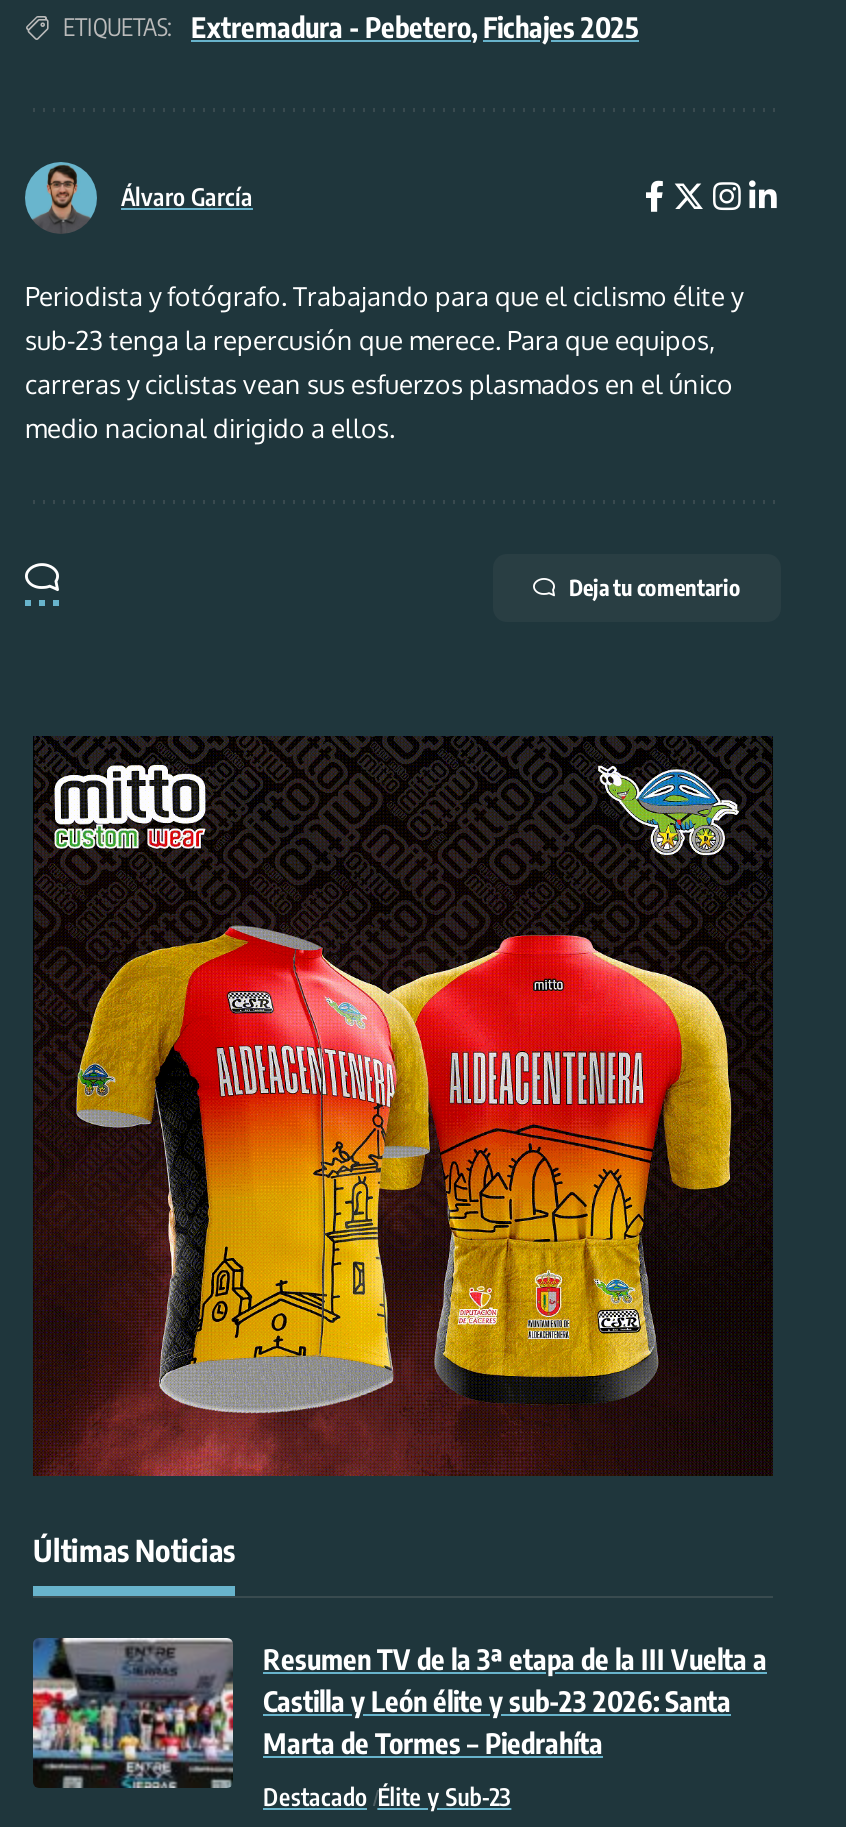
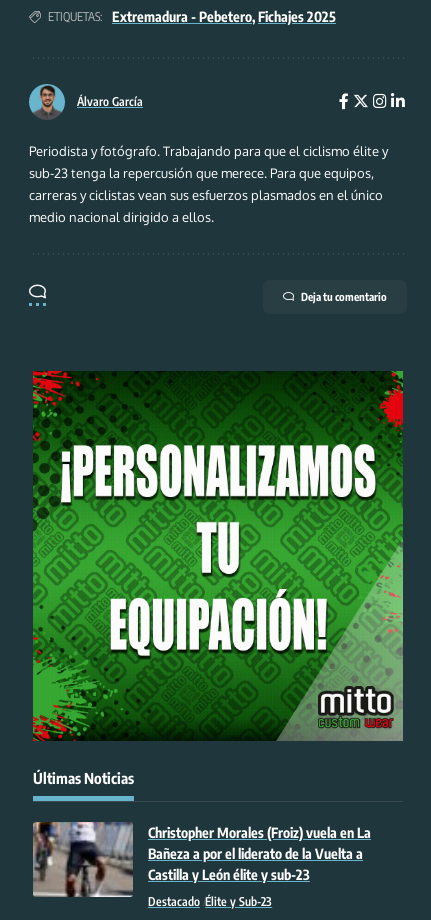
[33,736,773,1478] [image] -> [32,370,404,742] [image]
[31,1636,767,1790] [image] | Resumen TV de la 3ª etapa de la III Vuelta a | Castilla y León élite y sub-23 2026: Santa | Marta de Tormes – Piedrahíta -> [32,821,371,898] [image] | Christopher Morales (Froiz) vuela en La | Bañeza a por el liderato de la Vuelta a | Castilla y León élite y sub-23

